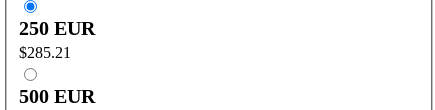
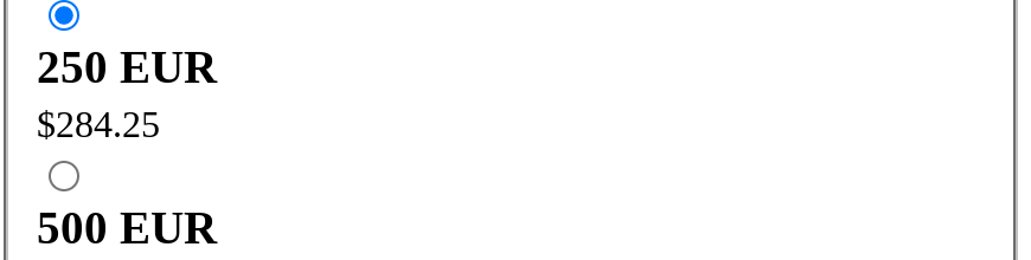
[19,44,71,61] $285.21 -> [37,103,160,143] $284.25

